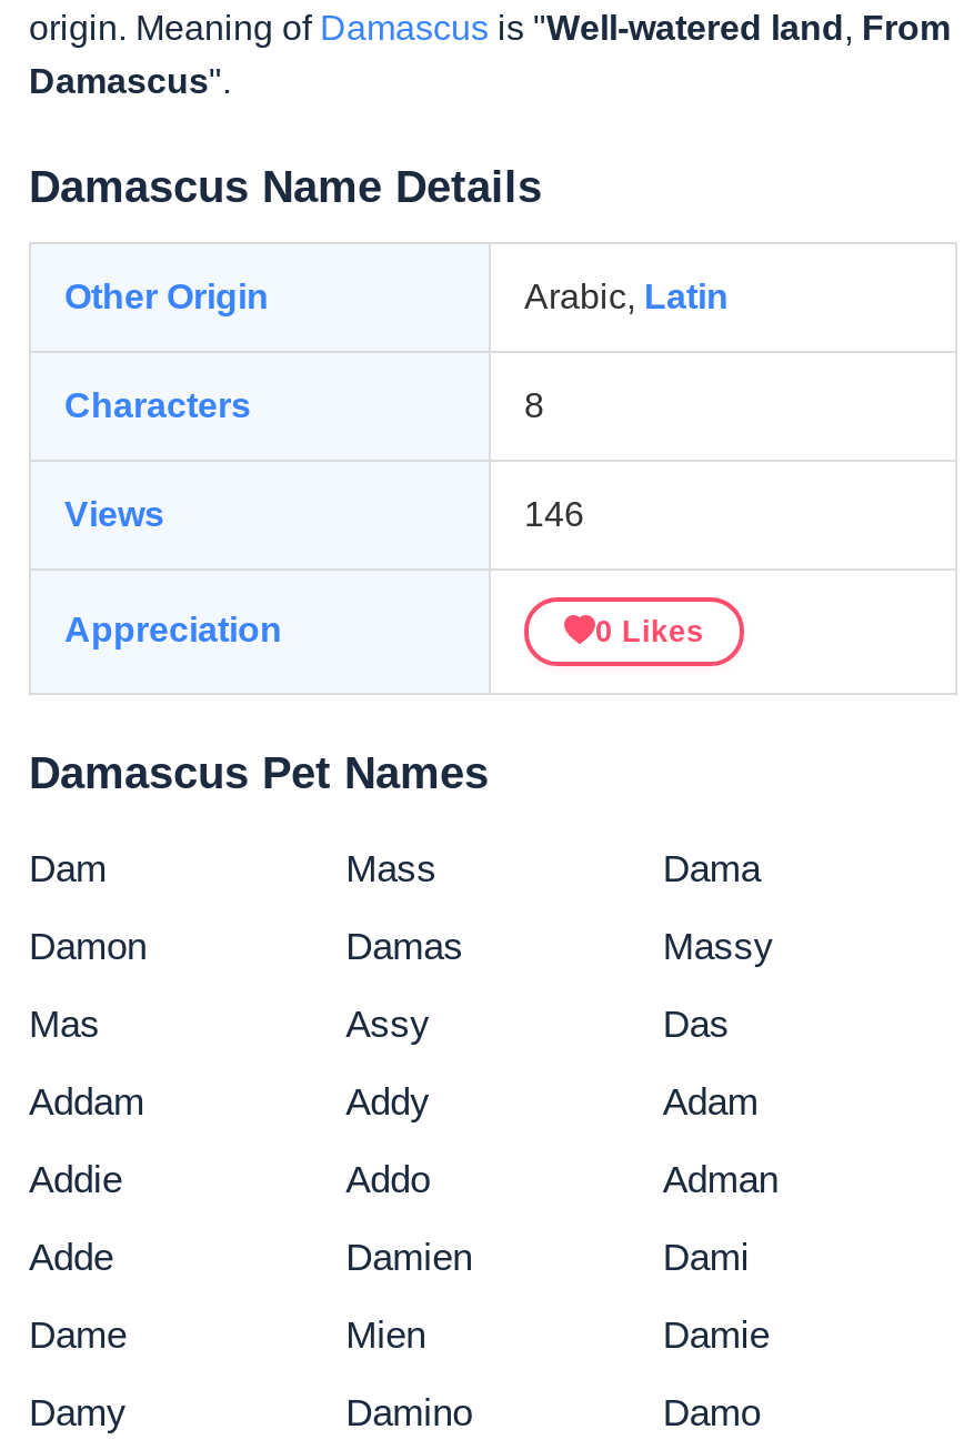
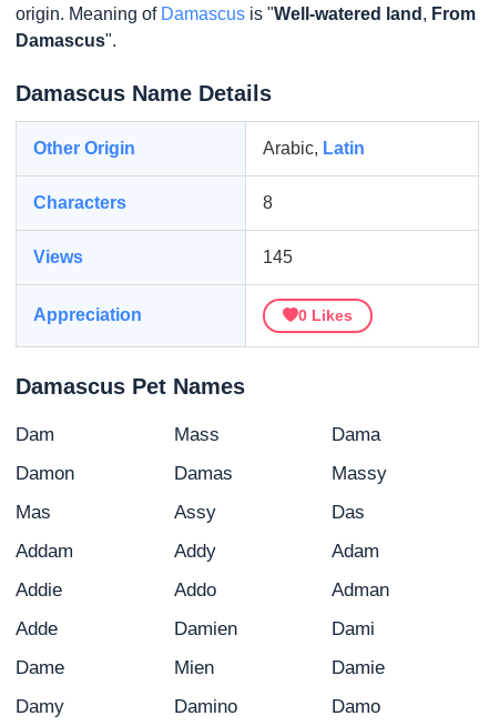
[524,494,584,532] 146 -> [263,247,293,266] 145

